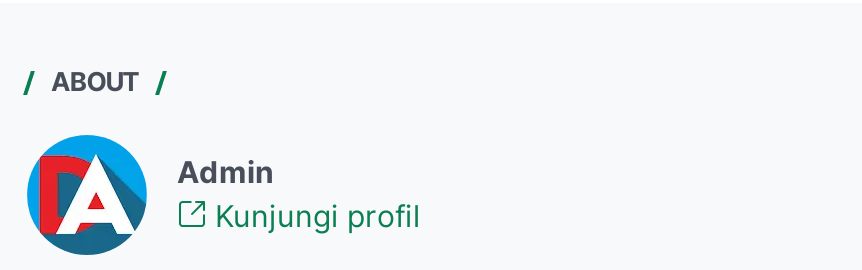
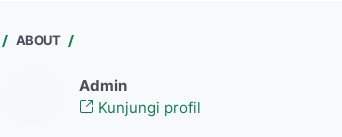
[25,132,149,258] [image] -> none

